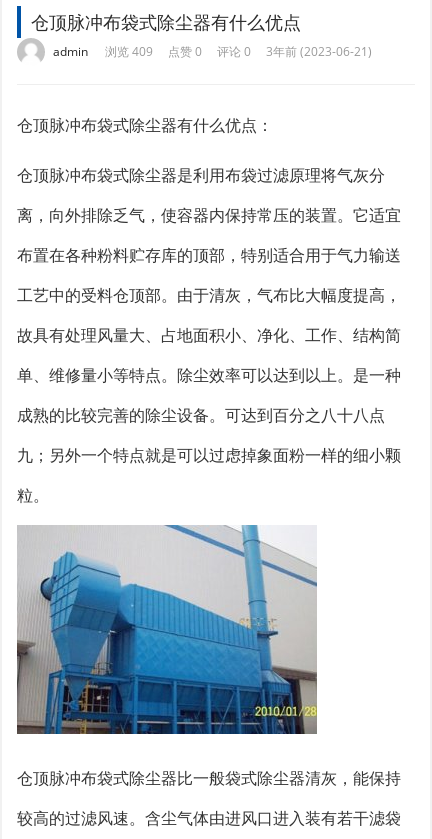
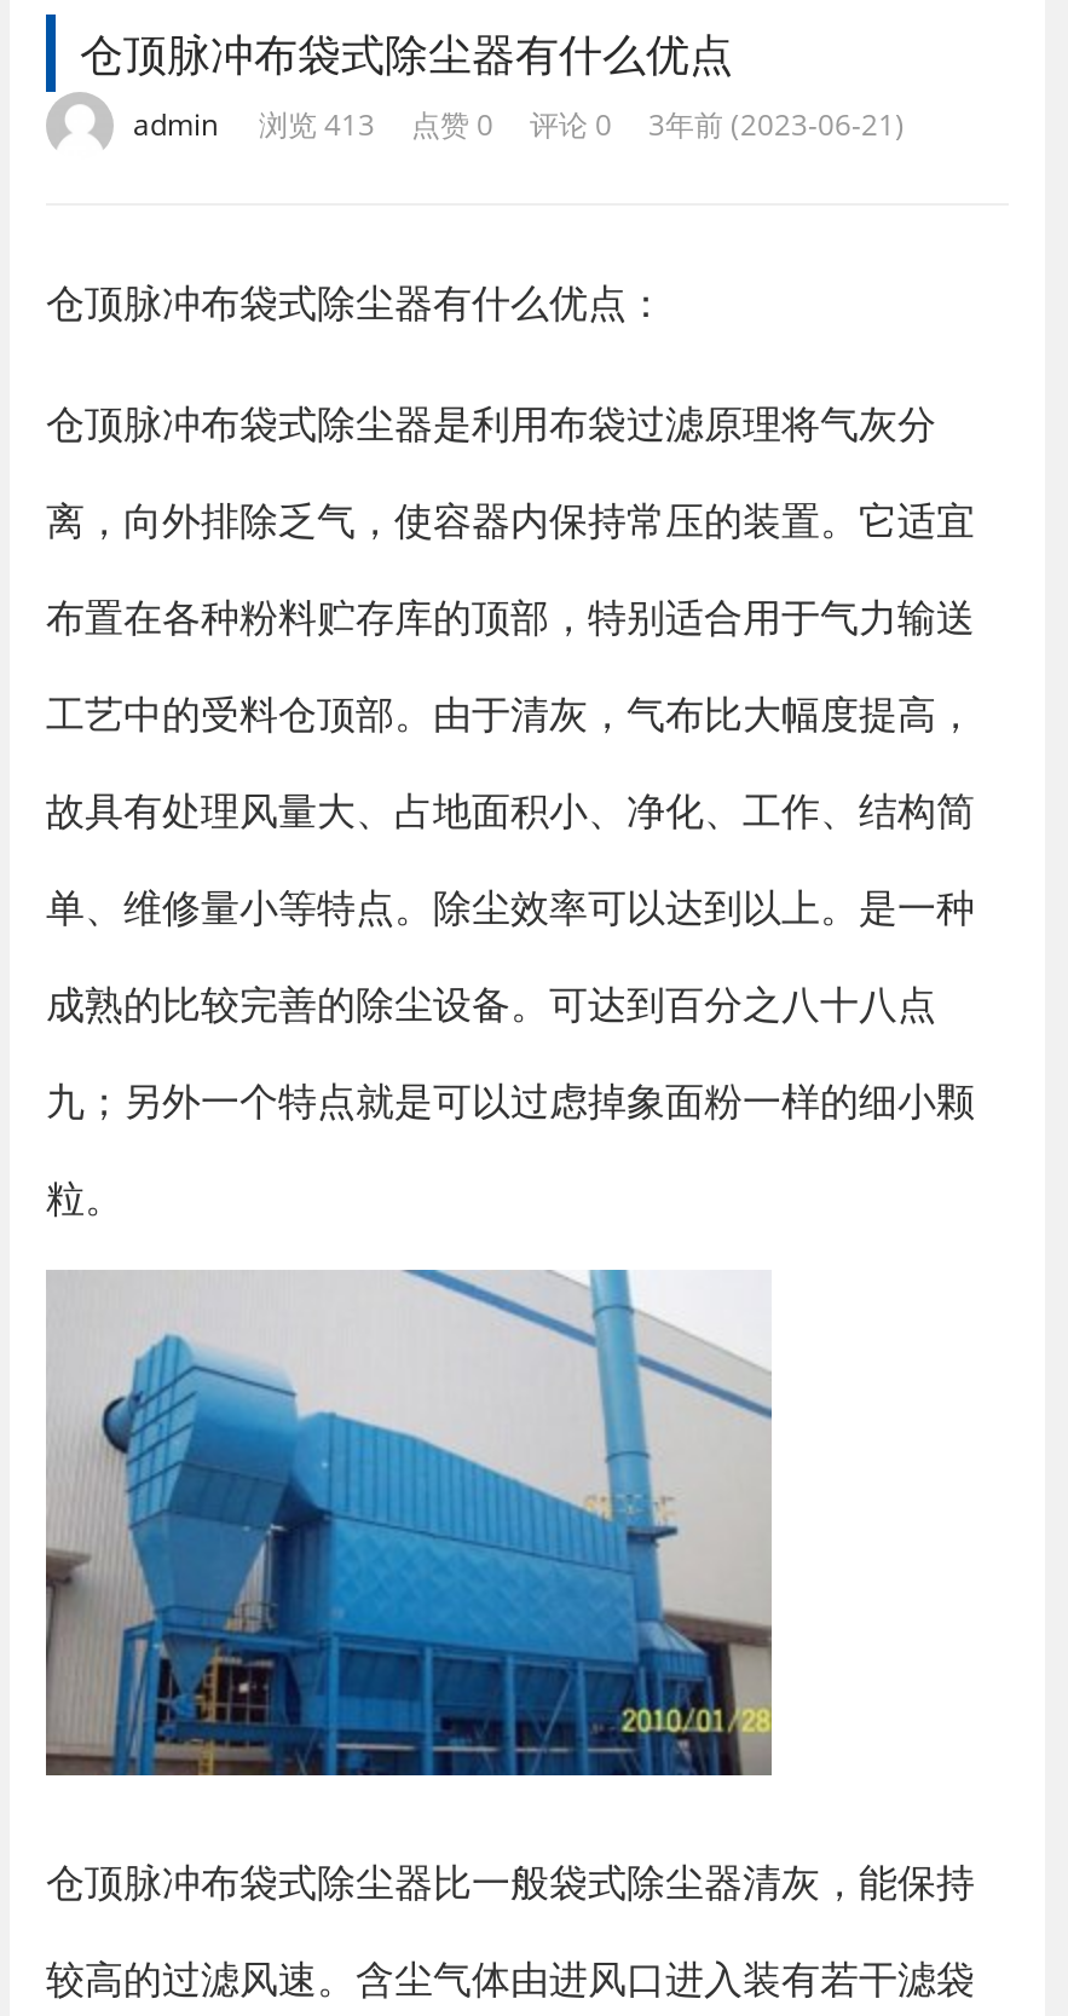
[53,42,372,60] admin · 浏览 409 · 点赞 0 · 评论 0 · 3年前 (2023-06-21) -> [133,102,905,145] admin · 浏览 413 · 点赞 0 · 评论 0 · 3年前 (2023-06-21)

